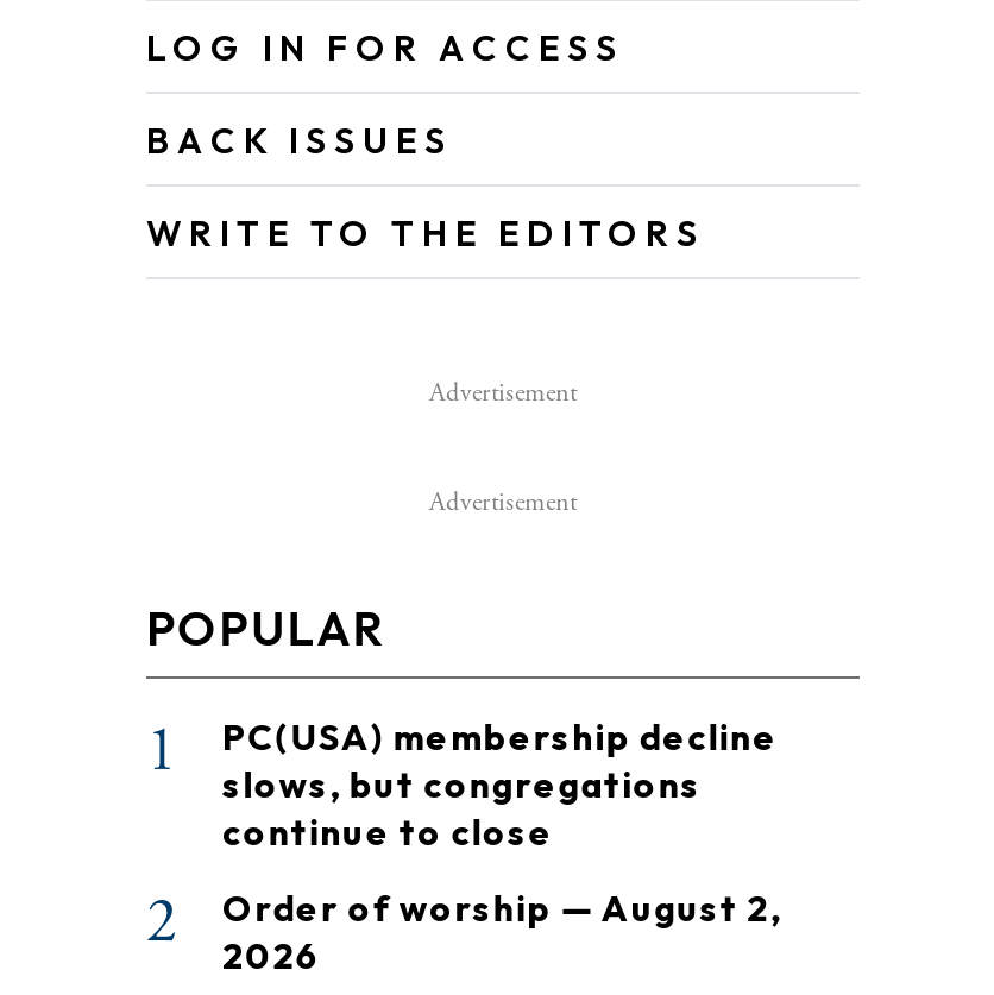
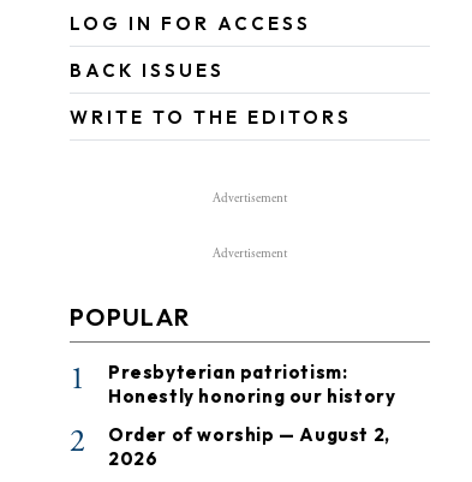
[222,714,778,854] PC(USA) membership decline | slows, but congregations | continue to close -> [108,361,396,408] Presbyterian patriotism: | Honestly honoring our history

